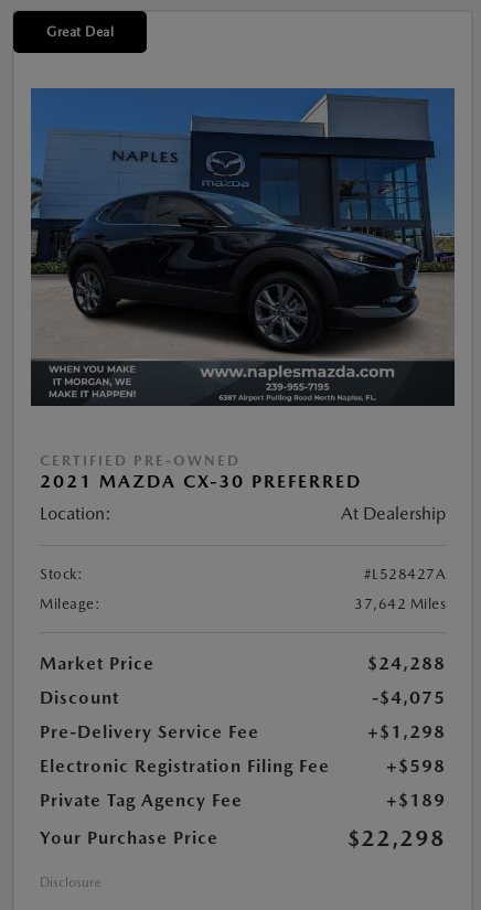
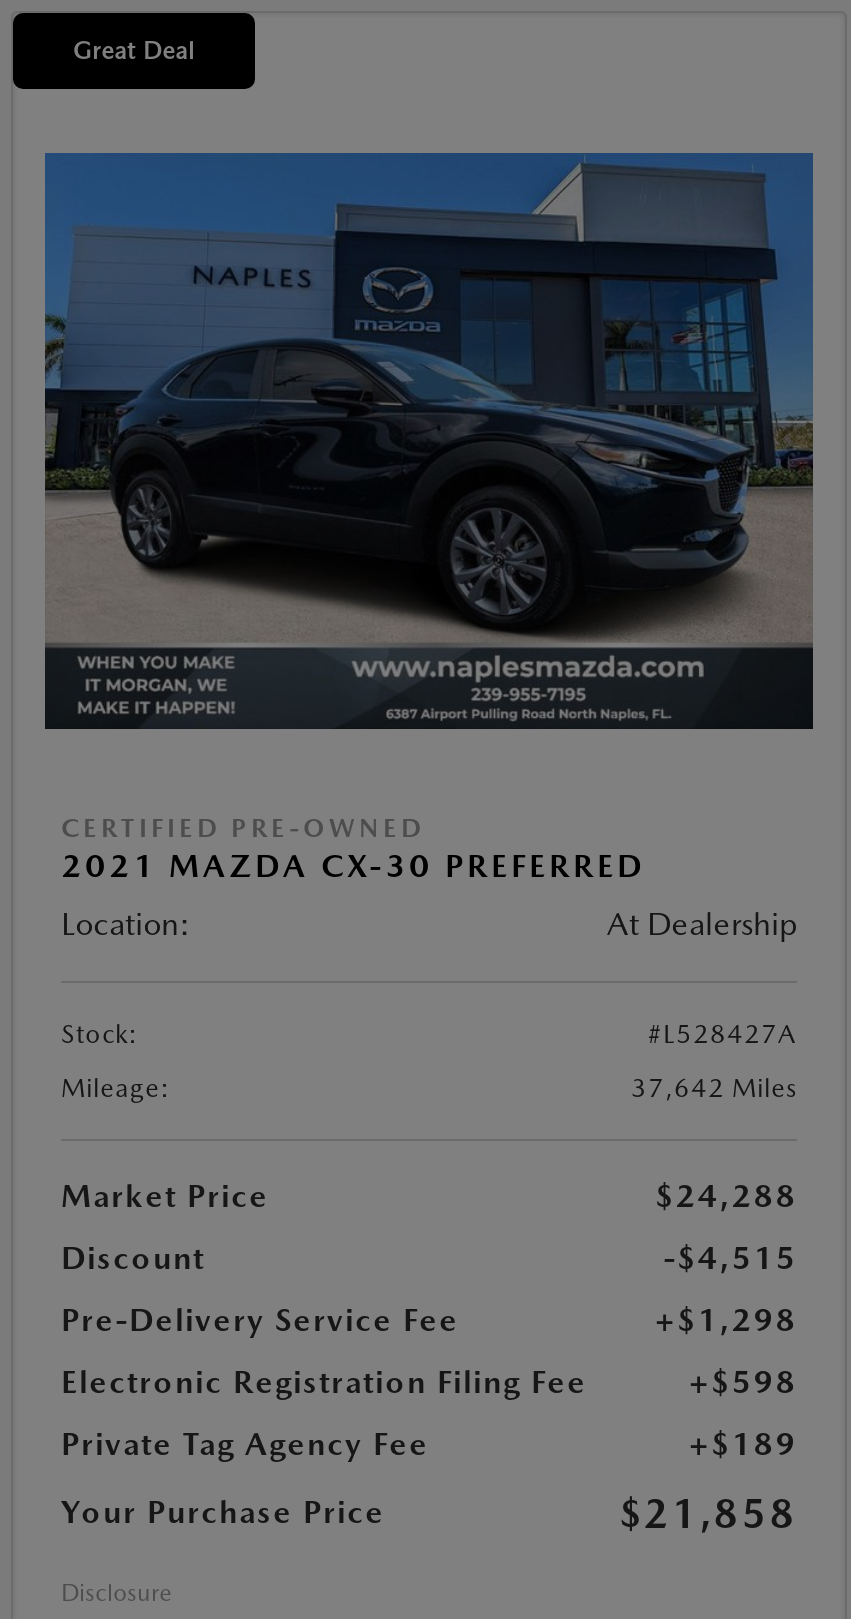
[372,687,446,708] -$4,075 -> [663,1239,797,1277] -$4,515
[348,825,446,852] $22,298 -> [619,1489,797,1537] $21,858

